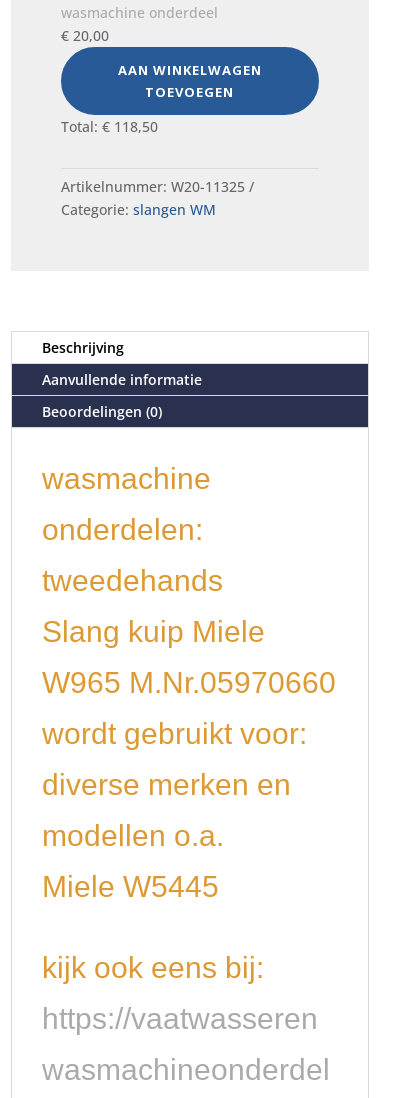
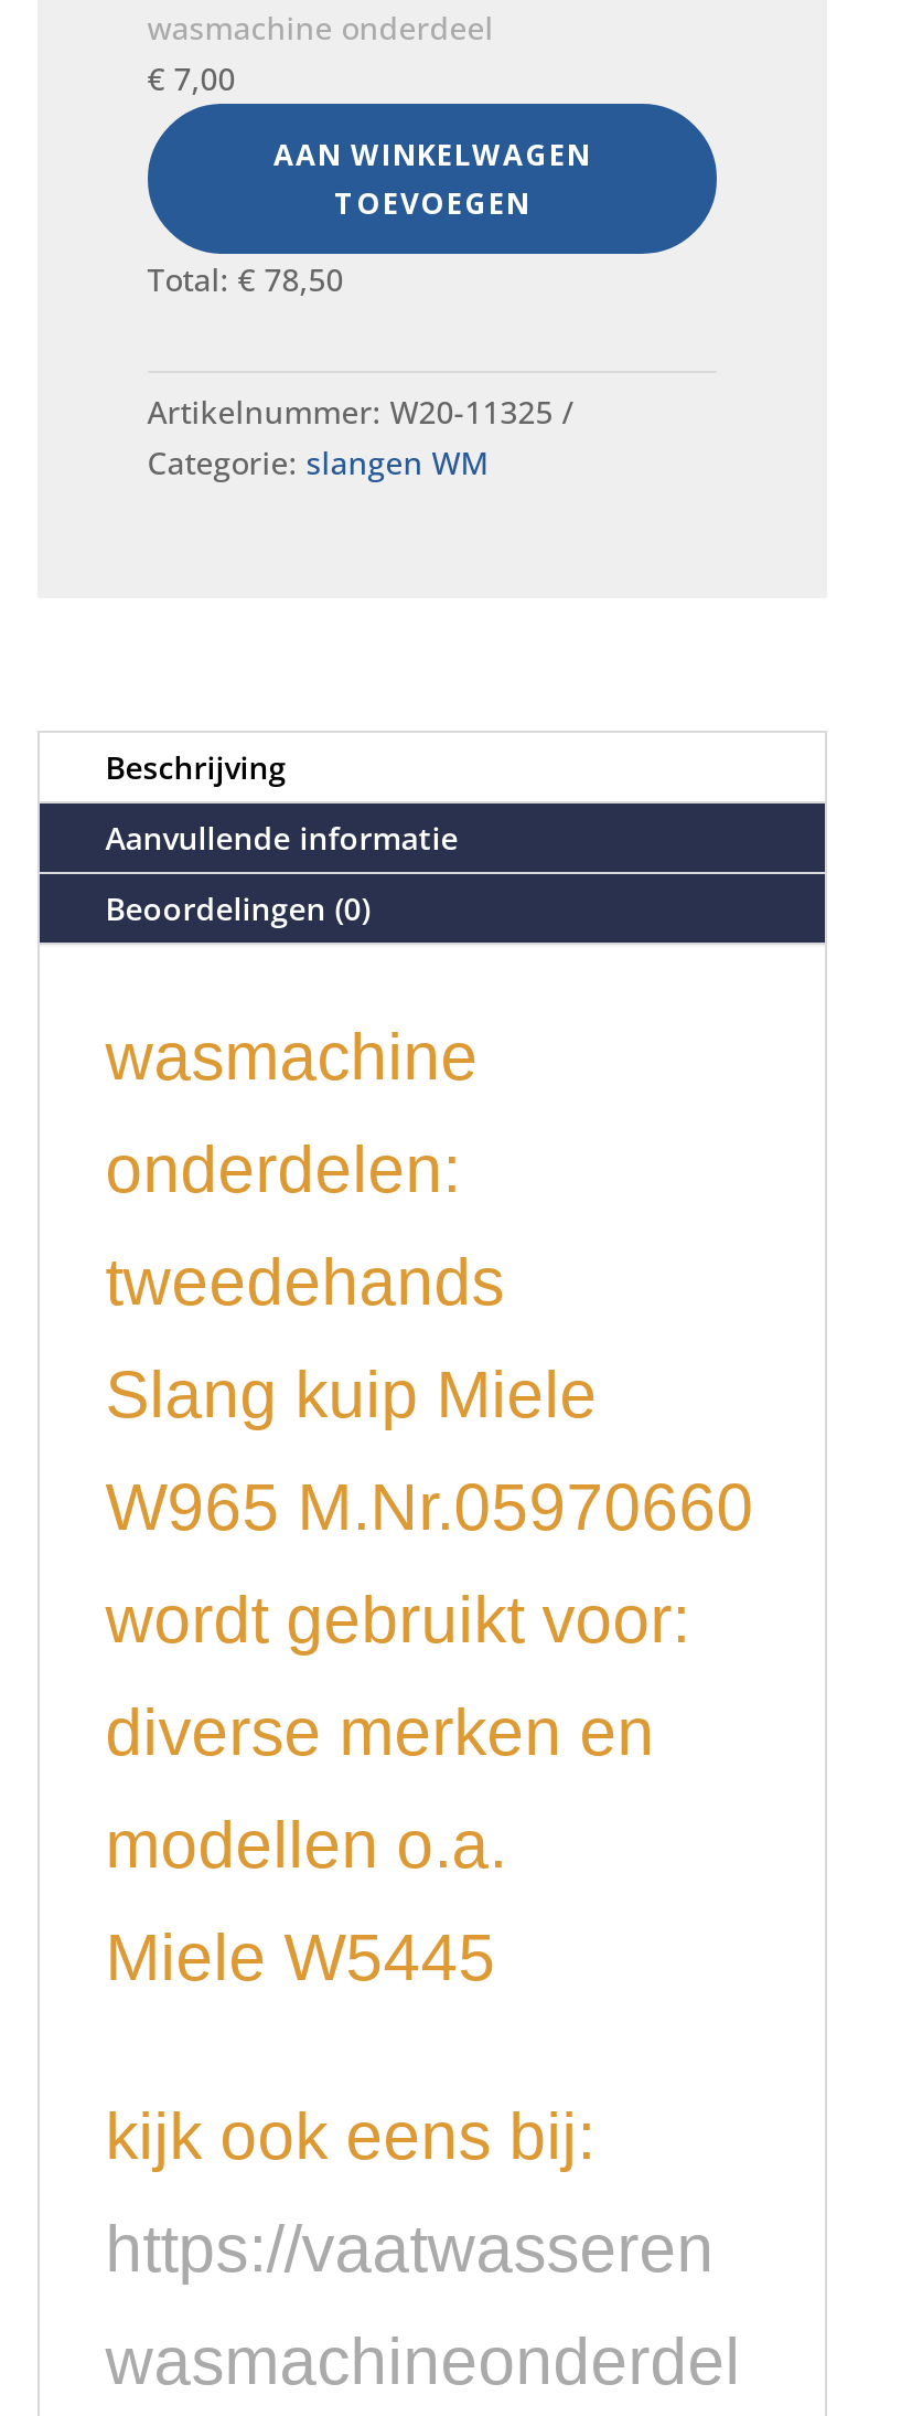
[61,26,109,45] €20,00 -> [147,57,236,99] €7,00
[61,117,158,136] Total: €118,50 -> [147,258,344,300] Total: €78,50

